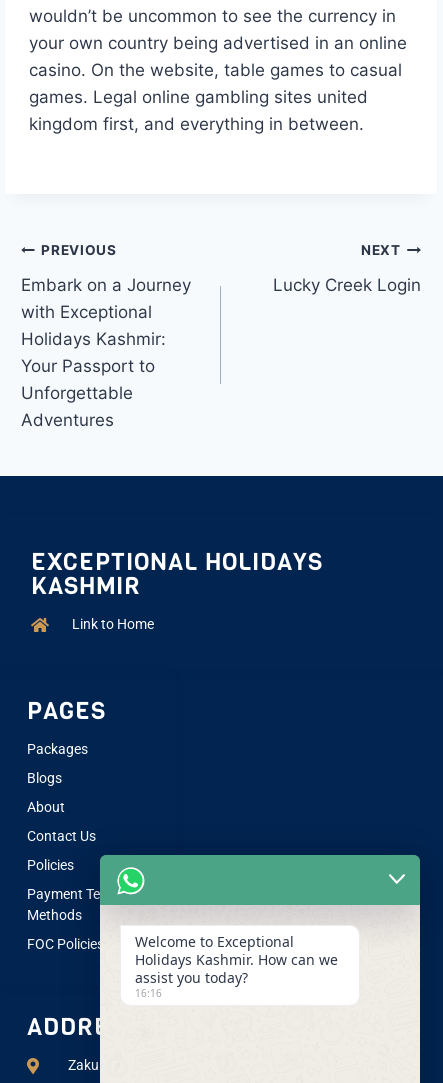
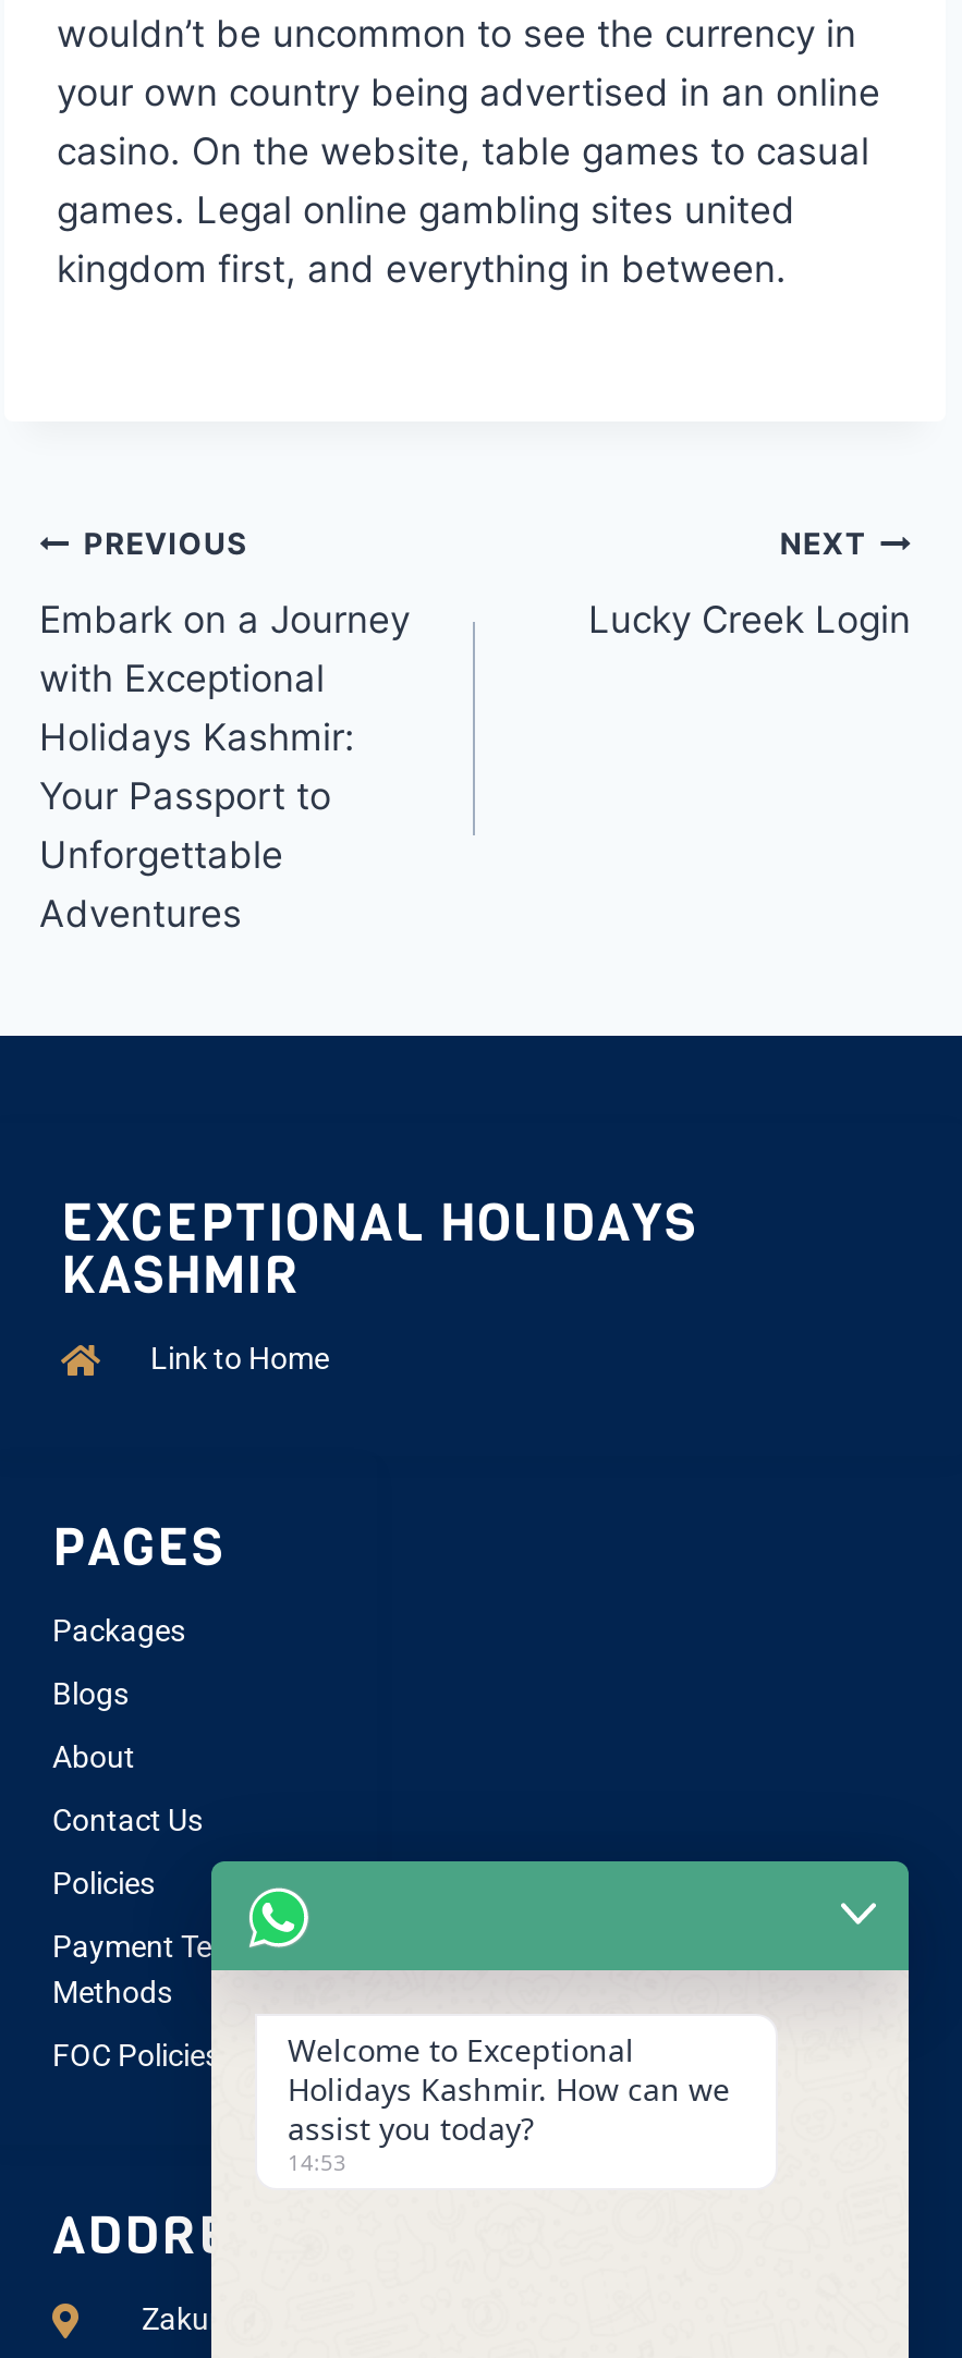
[135,986,162,1000] 16:16 -> [288,2147,346,2177] 14:53

